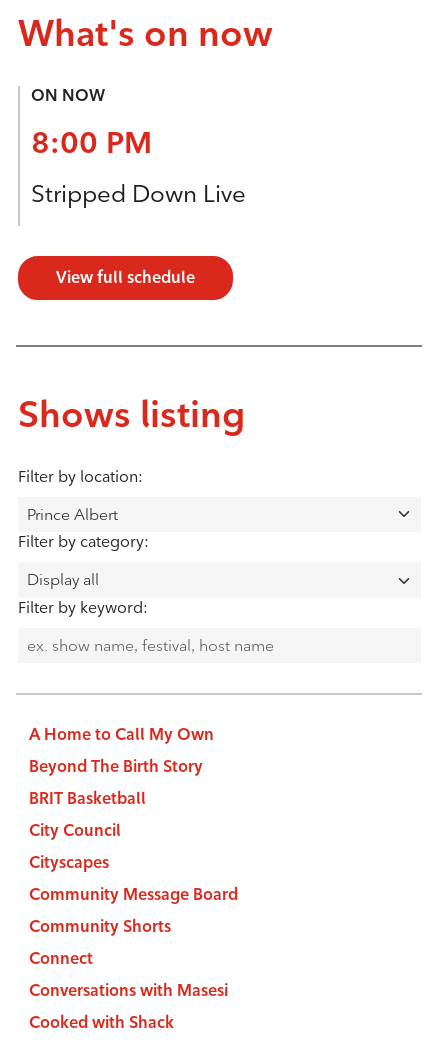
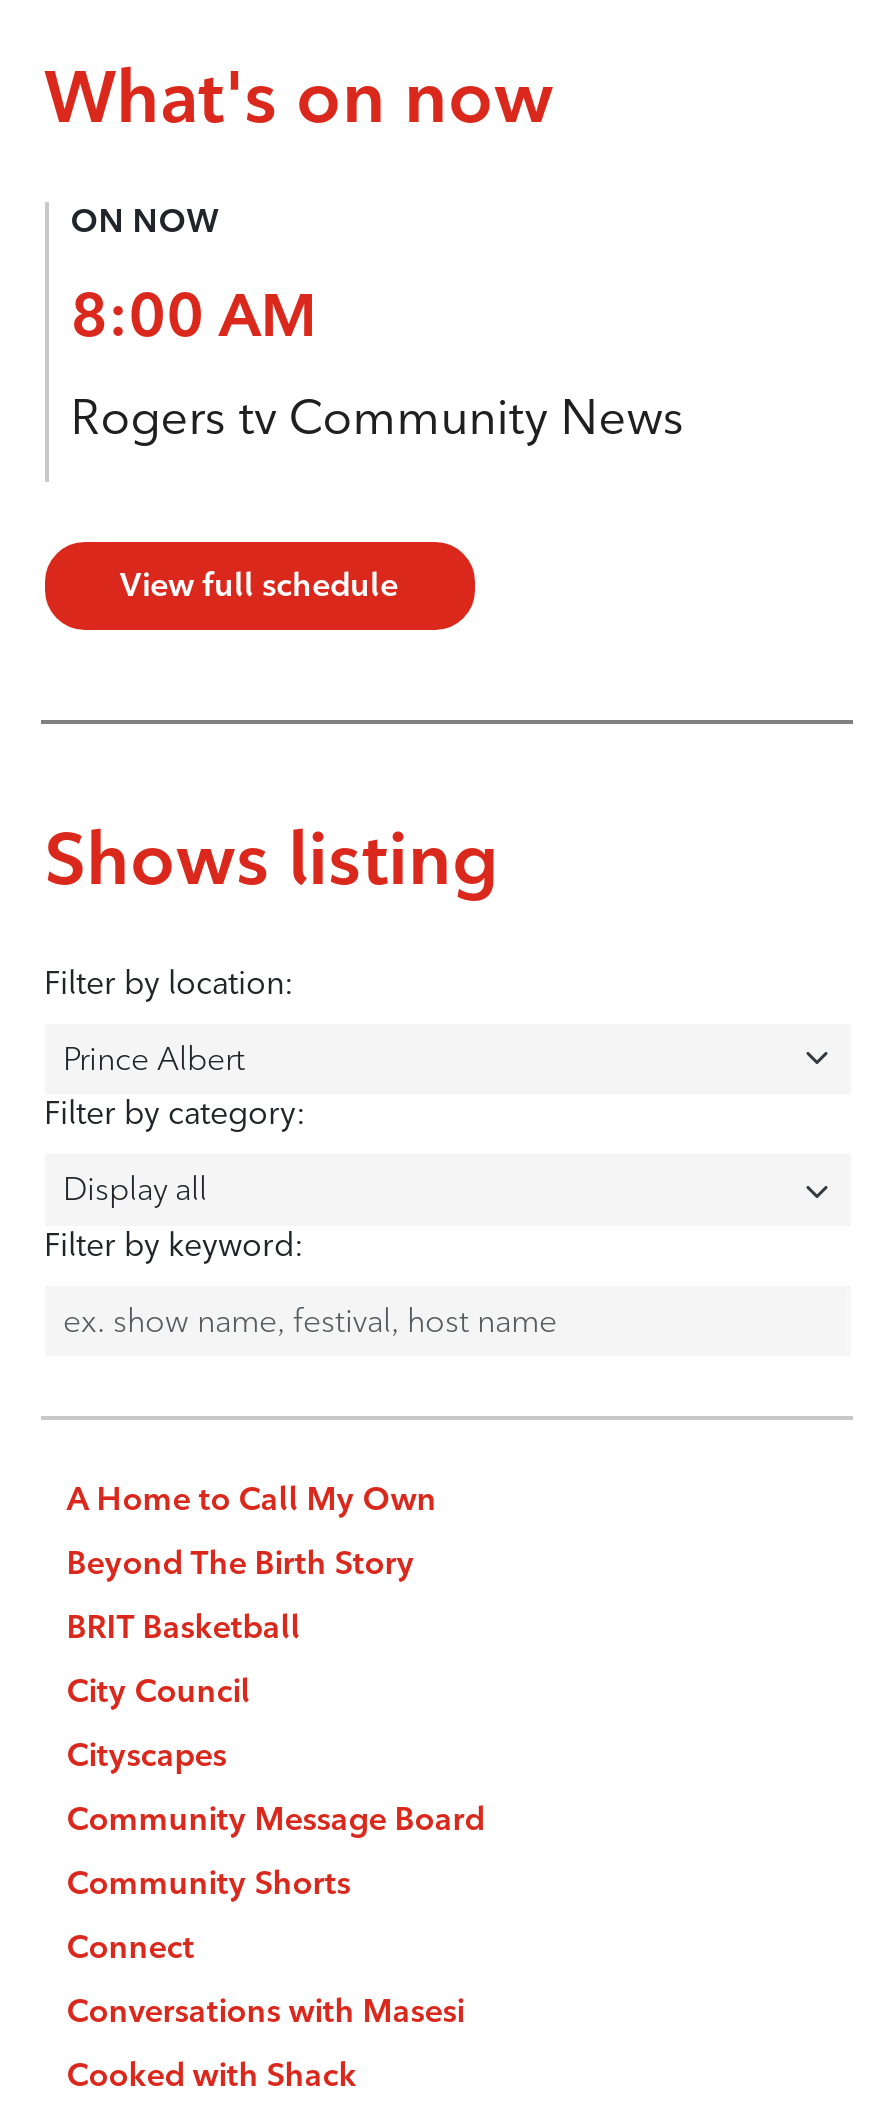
[31,124,152,161] 8:00 PM -> [71,279,317,353] 8:00 AM
[31,179,246,208] Stripped Down Live -> [71,388,685,446] Rogers tv Community News

